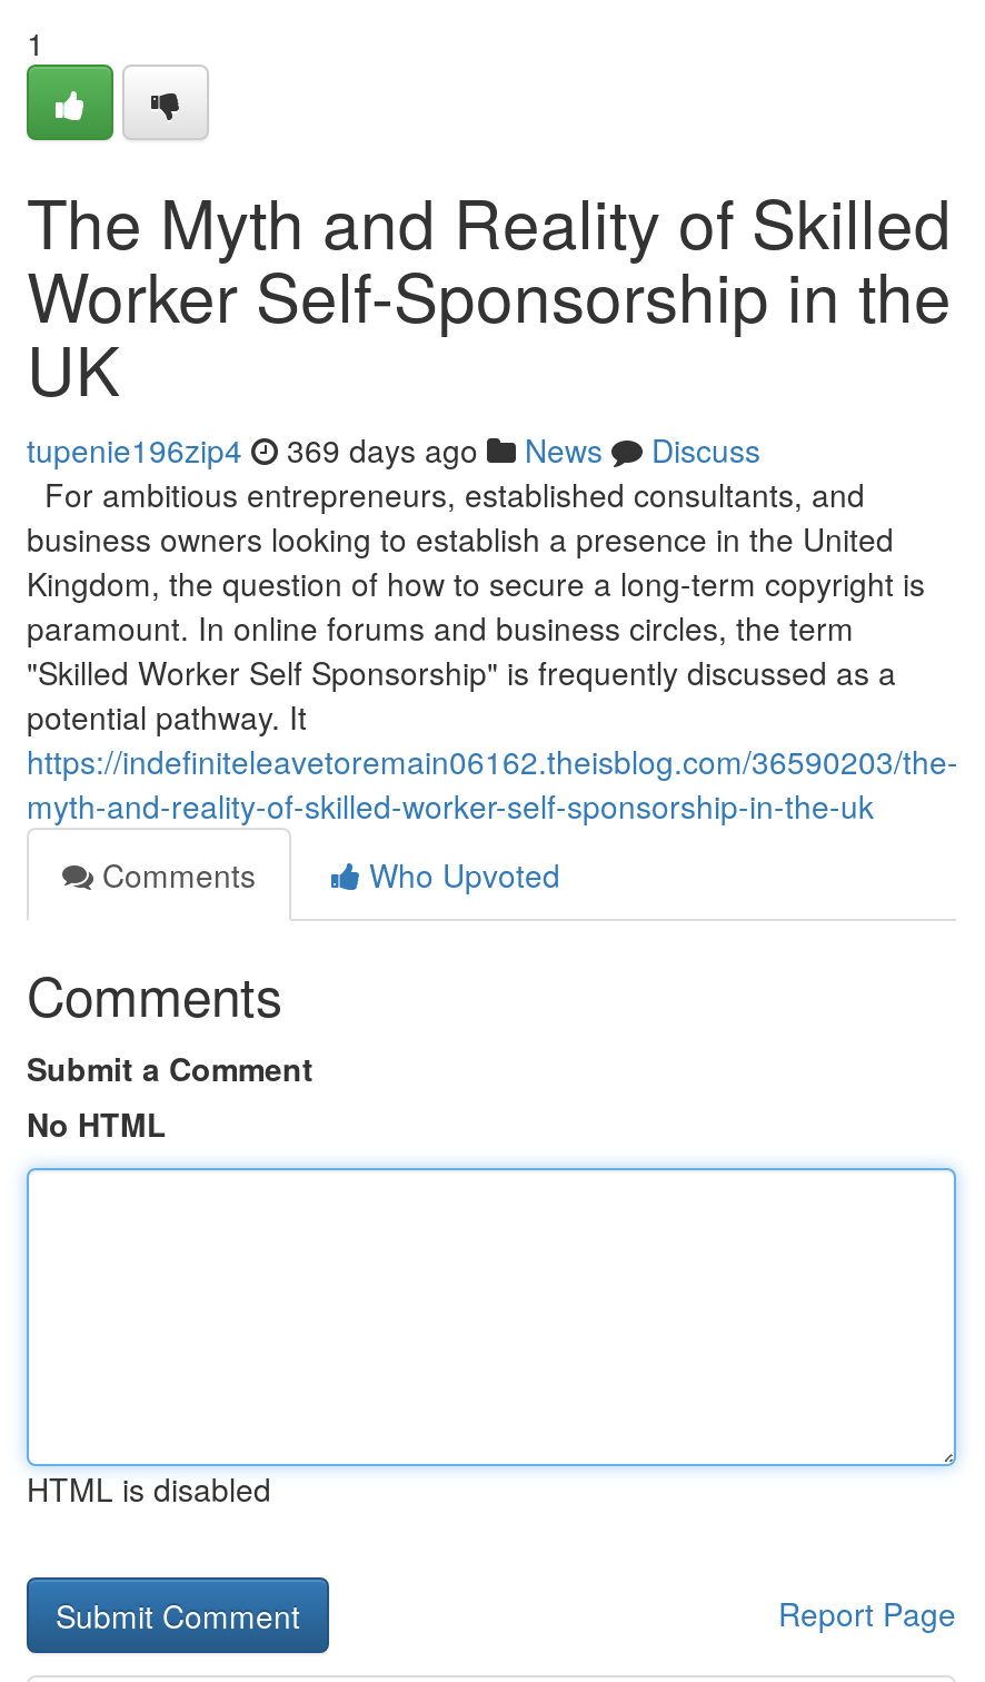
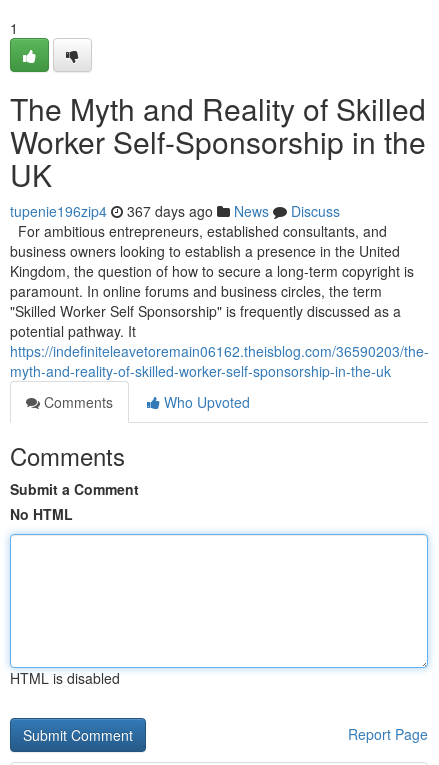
[27,427,760,472] tupenie196zip4 369 days ago News Discuss -> [10,201,340,221] tupenie196zip4 367 days ago News Discuss

